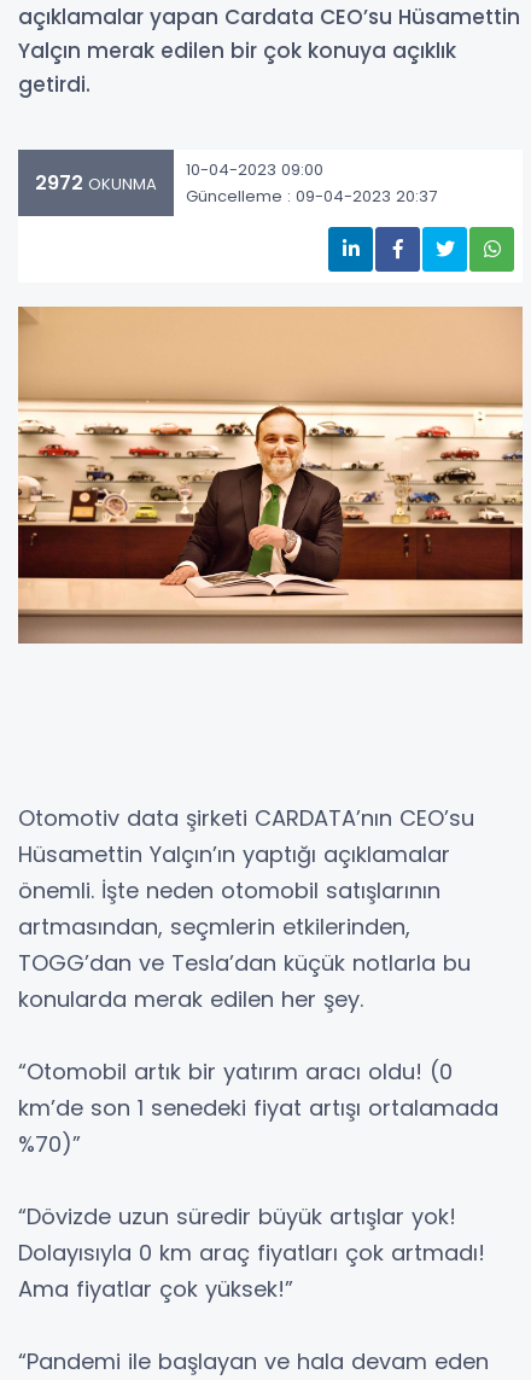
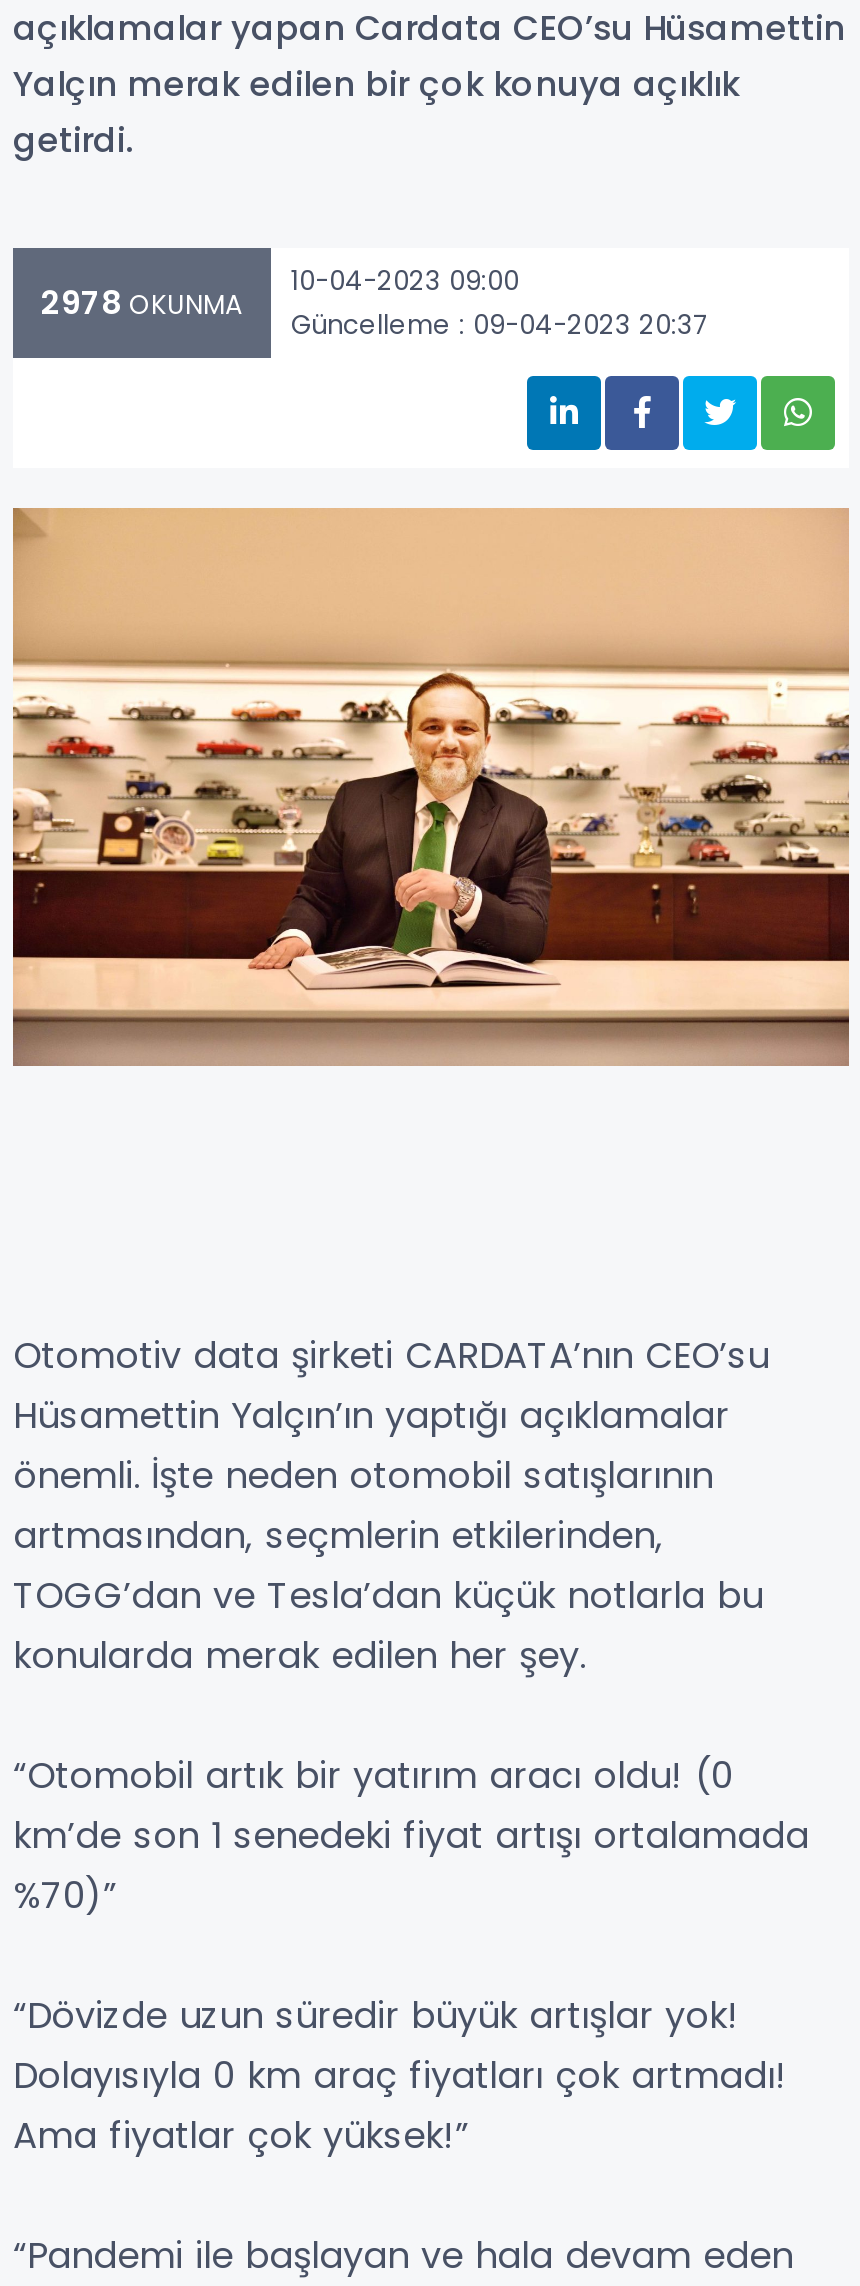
[35,158,437,207] 2972 OKUNMA 10-04-2023 09:00 Güncelleme : 09-04-2023 20:37 -> [41,261,707,343] 2978 OKUNMA 10-04-2023 09:00 Güncelleme : 09-04-2023 20:37

